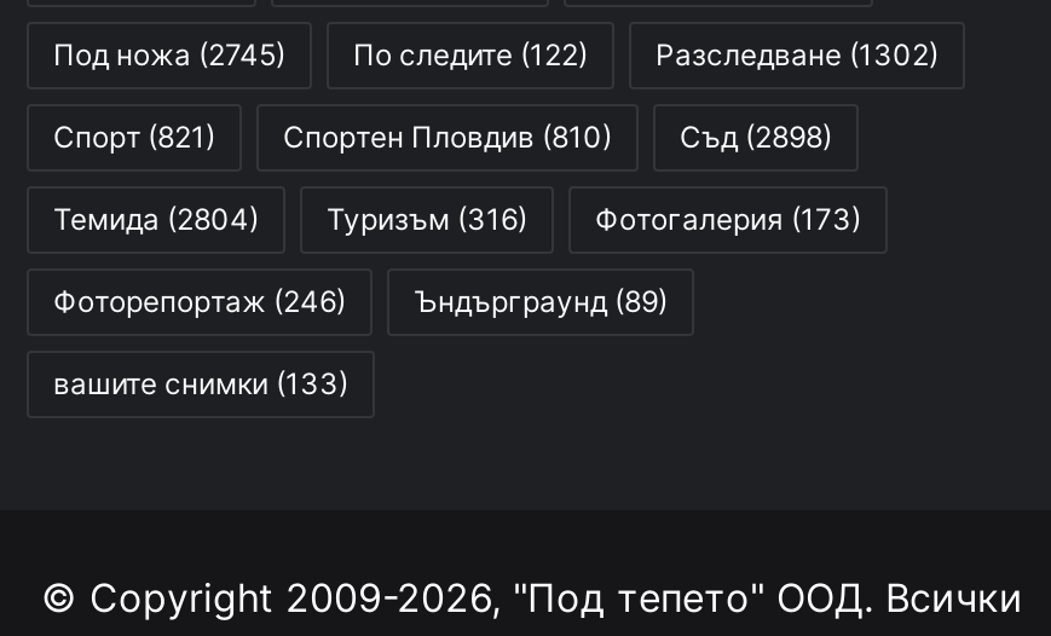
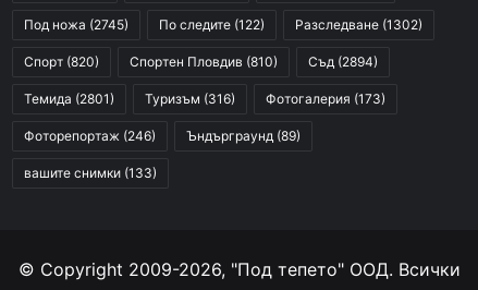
[53,119,215,156] Спорт (821) -> [24,54,99,70] Спорт (820)
[680,119,832,156] Съд (2898) -> [308,54,378,70] Съд (2894)
[53,202,861,238] Темида (2804) Туризъм (316) Фотогалерия (173) -> [24,91,385,107] Темида (2801) Туризъм (316) Фотогалерия (173)

